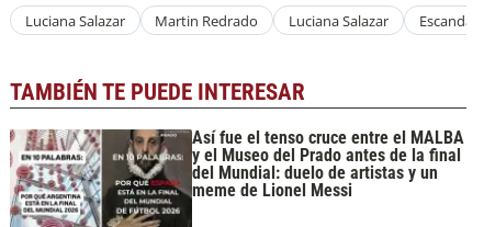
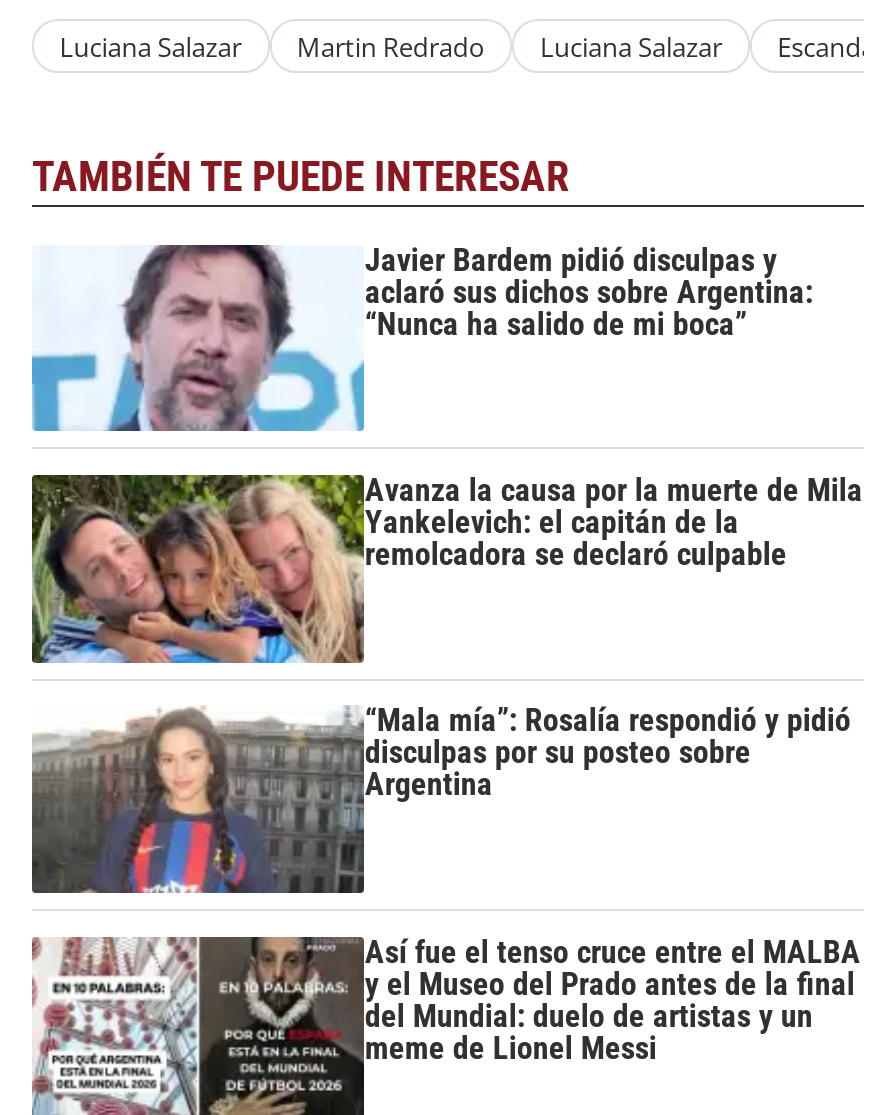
none -> [30,240,813,433] [image] | Javier Bardem pidió disculpas y | aclaró sus dichos sobre Argentina: | “Nunca ha salido de mi boca”
none -> [30,471,863,665] [image] | Avanza la causa por la muerte de Mila | Yankelevich: el capitán de la | remolcadora se declaró culpable
none -> [30,702,851,899] [image] | “Mala mía”: Rosalía respondió y pidió | disculpas por su posteo sobre | Argentina

